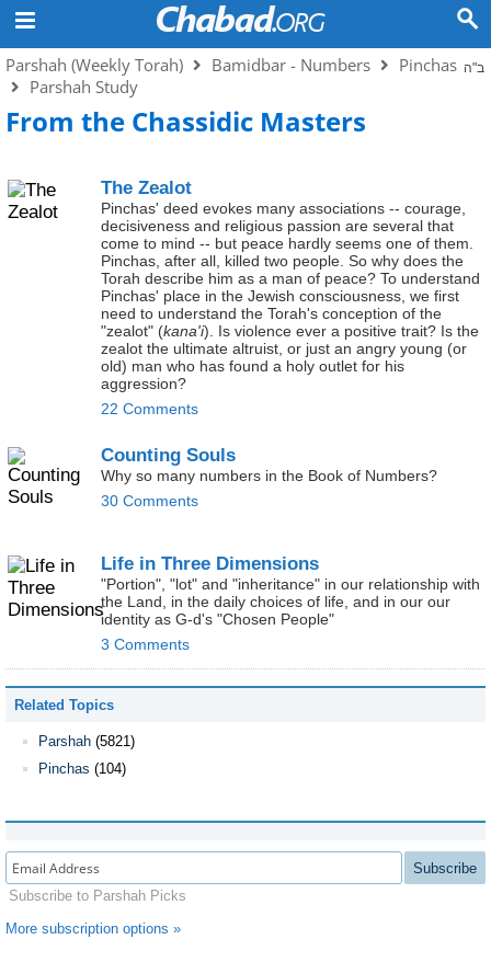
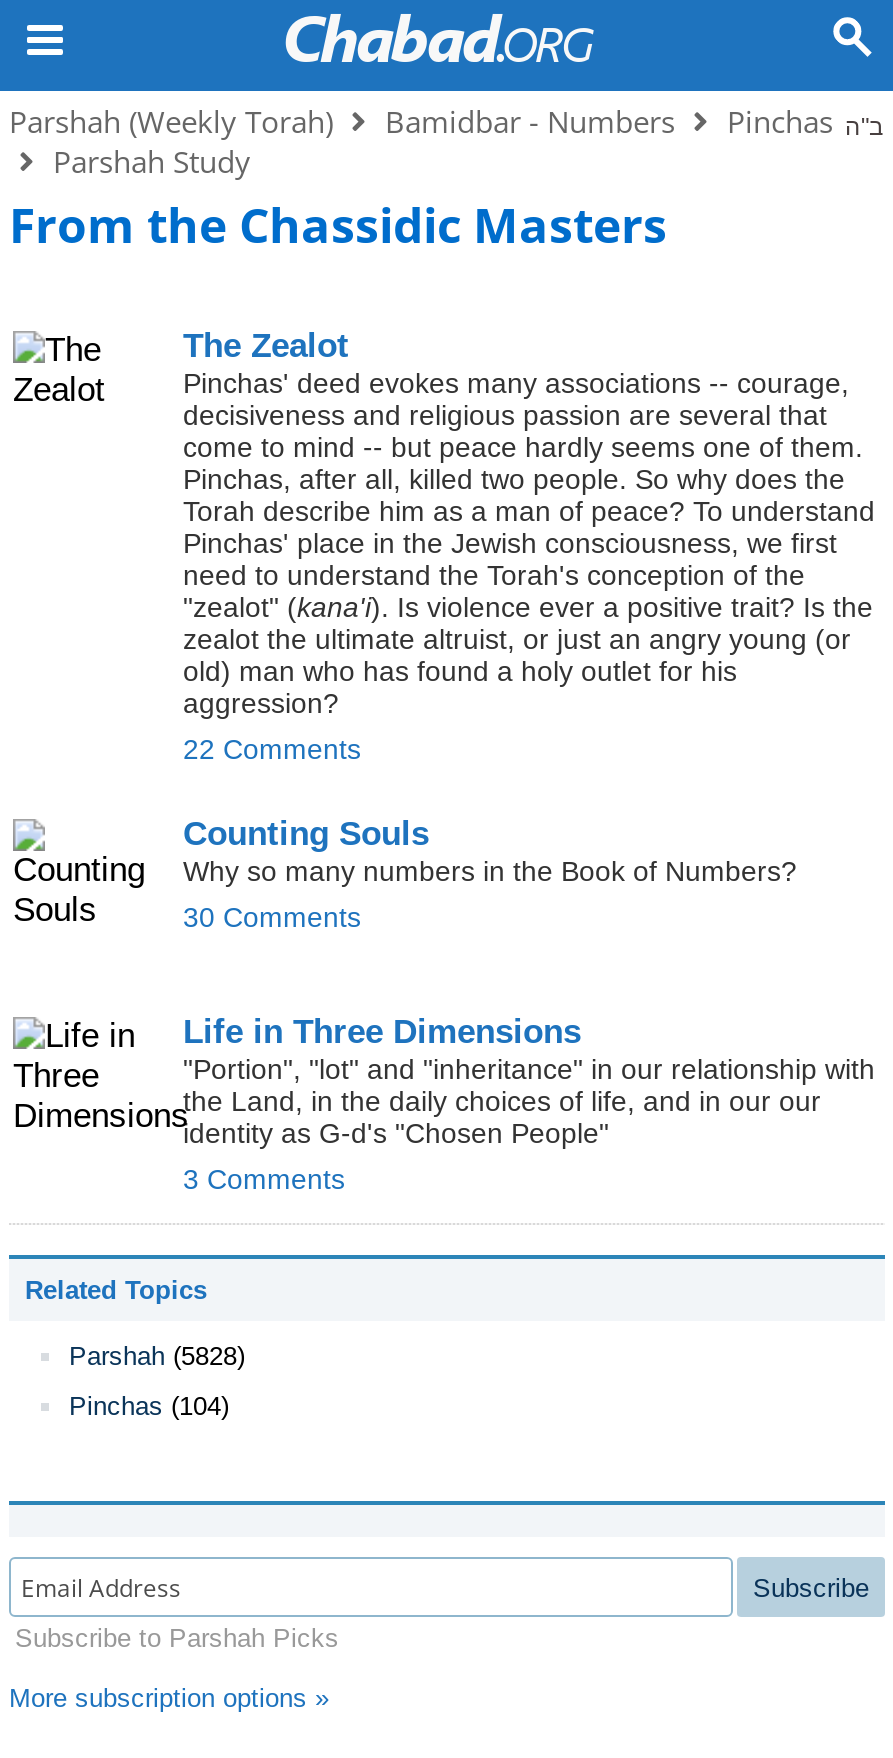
[38,733,135,749] Parshah (5821) -> [69,1341,245,1371] Parshah (5828)

